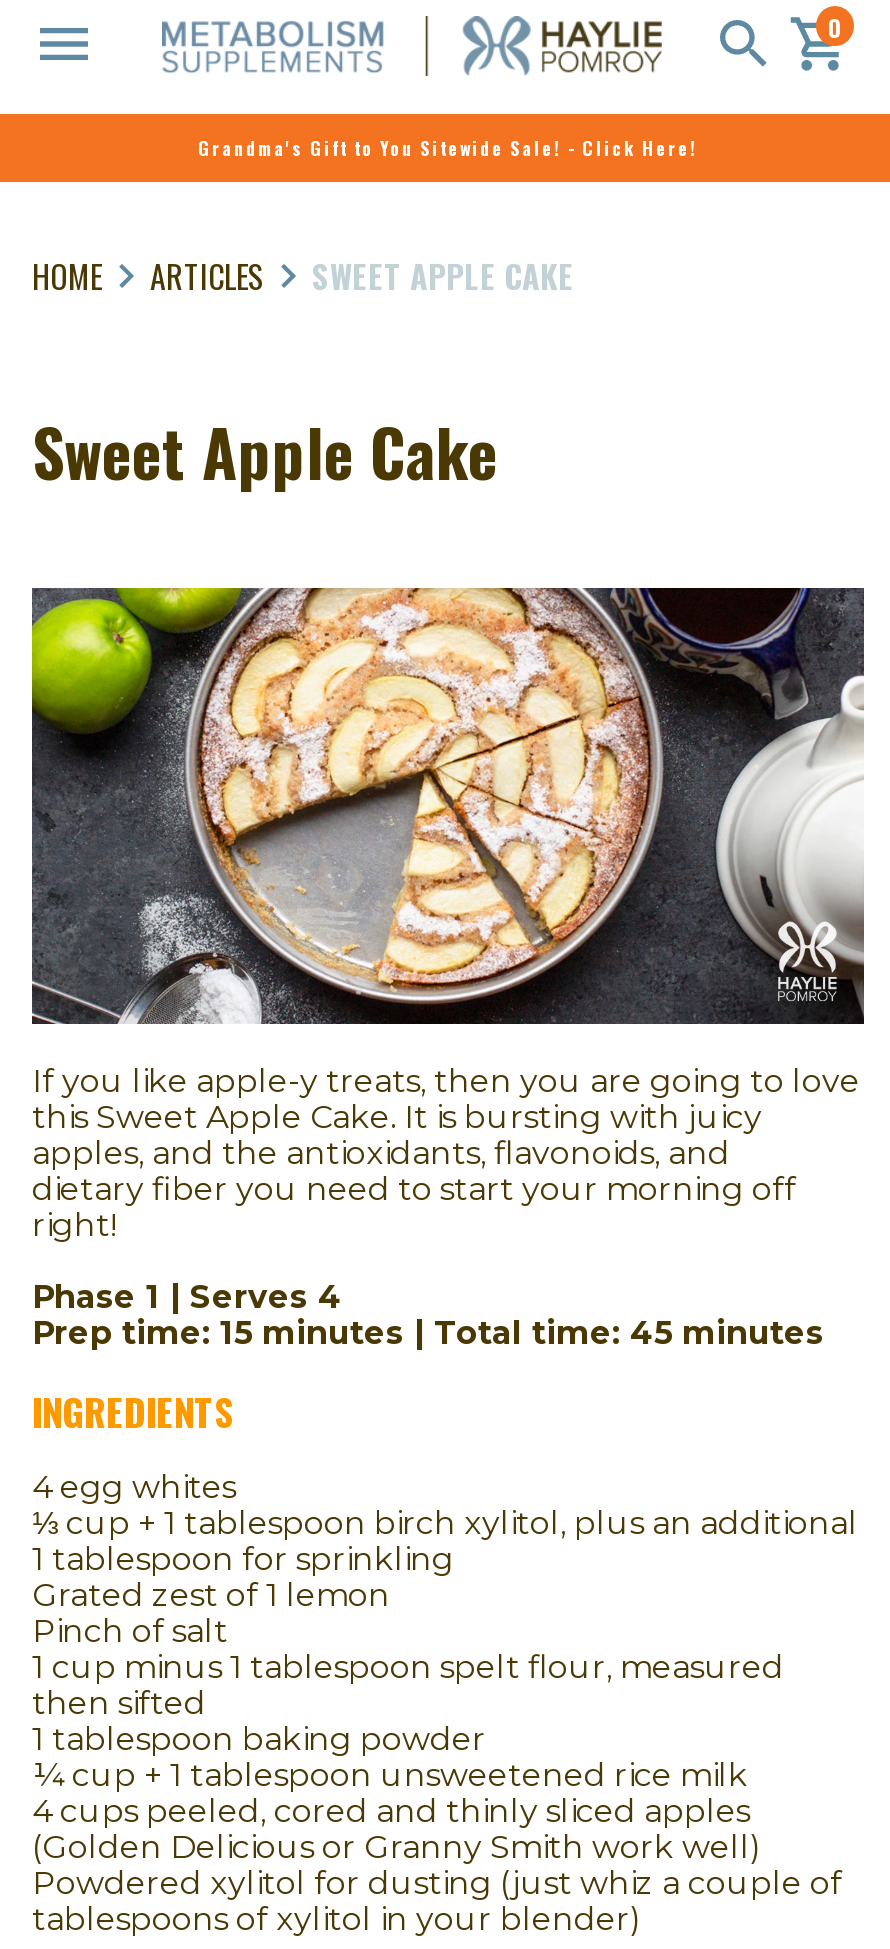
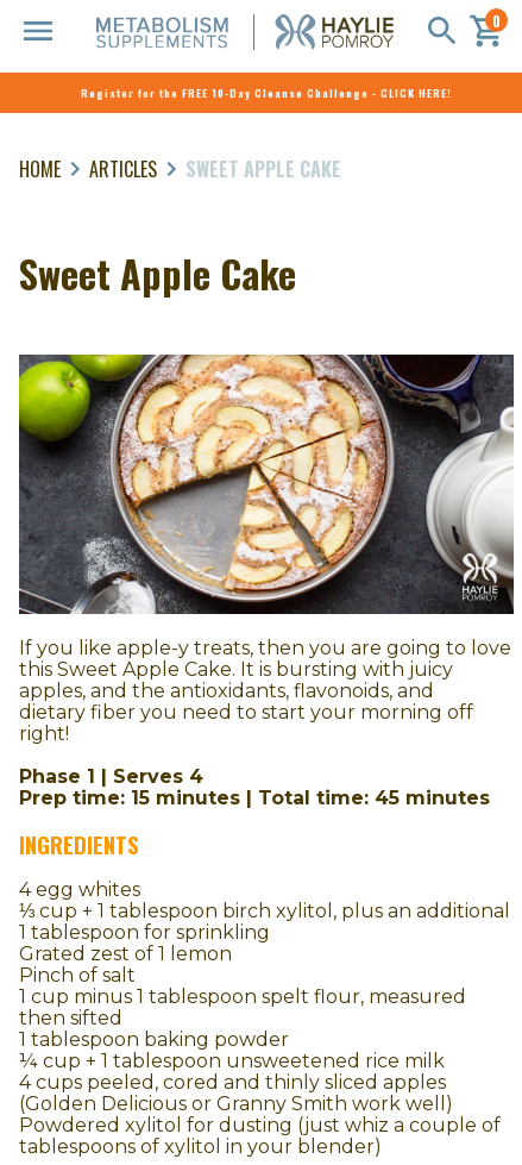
[198,134,698,162] Grandma's Gift to You Sitewide Sale! - Click Here! -> [81,84,452,101] Register for the FREE 10-Day Cleanse Challenge - CLICK HERE!

